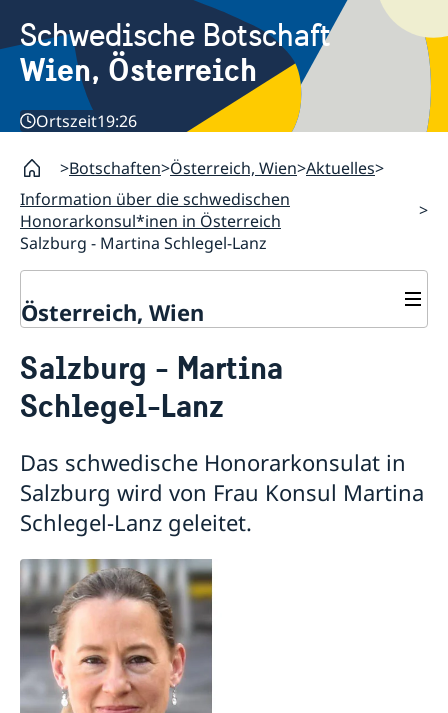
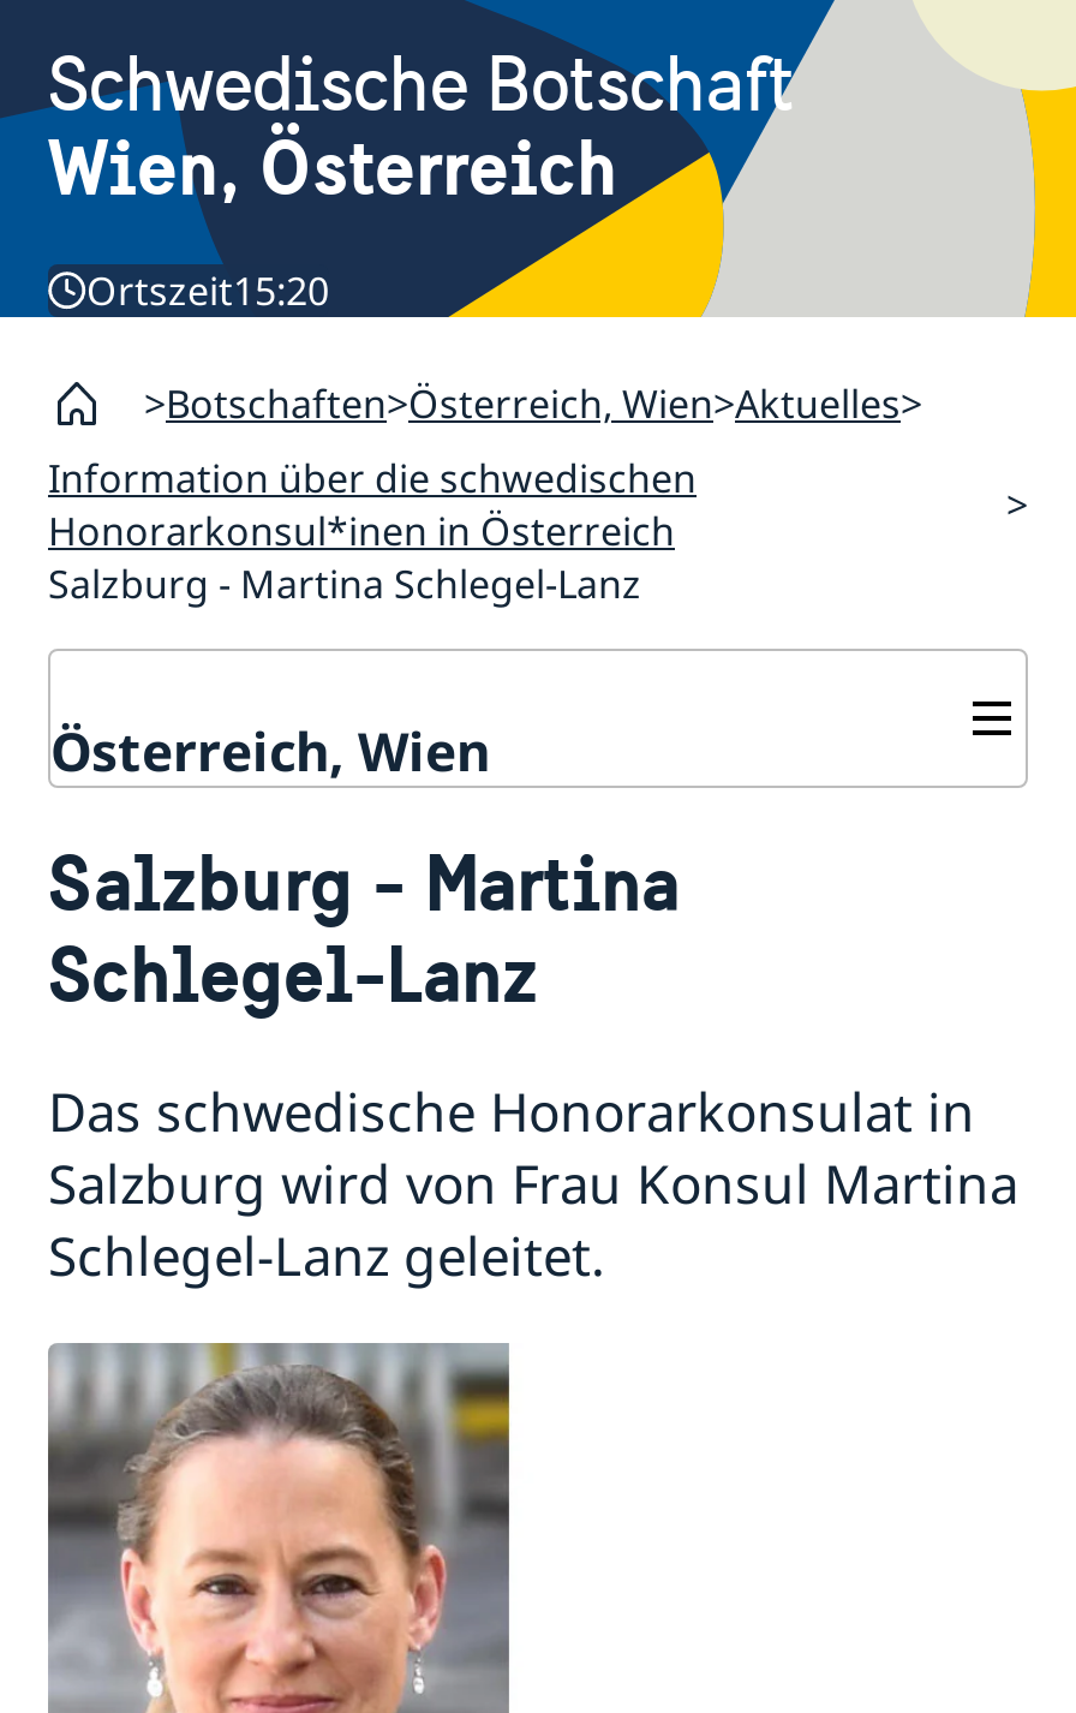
[36,110,137,132] Ortszeit19:26 -> [86,265,329,318] Ortszeit15:20

